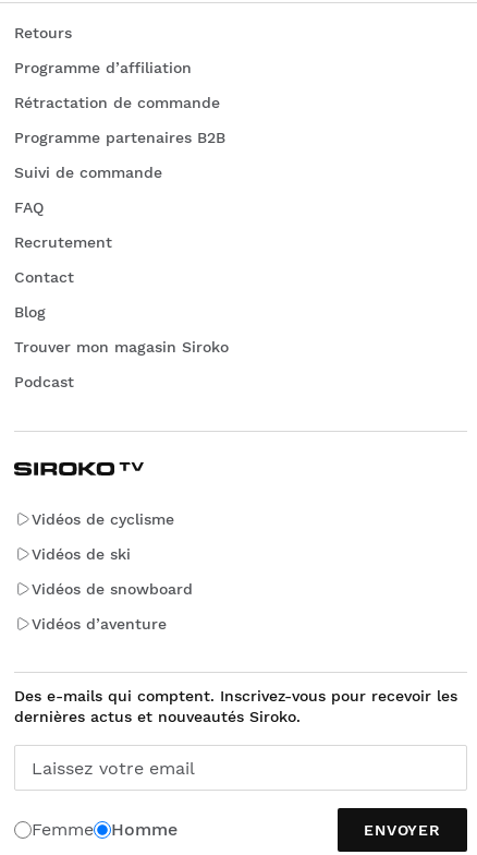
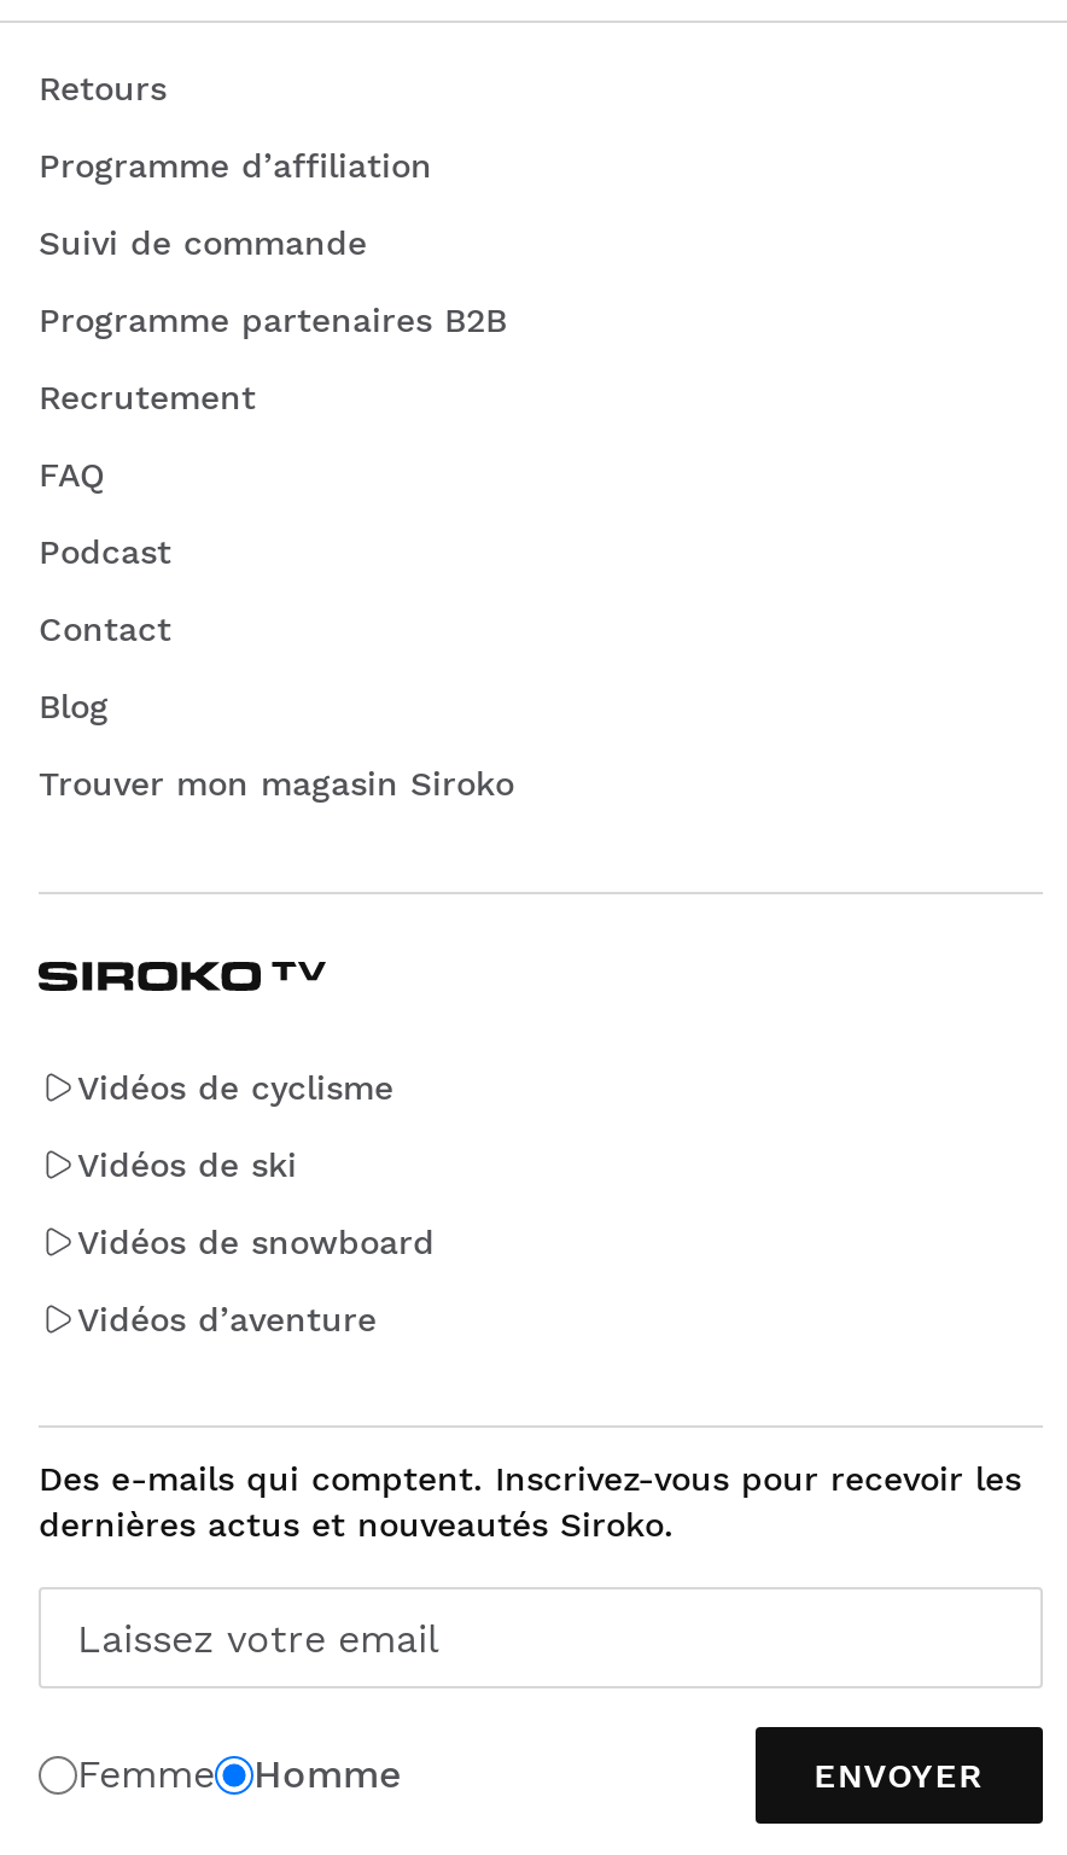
[14,94,220,111] Rétractation de commande -> none
moved [14,164,162,181] -> [39,224,367,262]: Suivi de commande
moved [14,234,112,251] -> [39,378,256,417]: Recrutement
moved [14,373,74,391] -> [39,533,171,571]: Podcast

